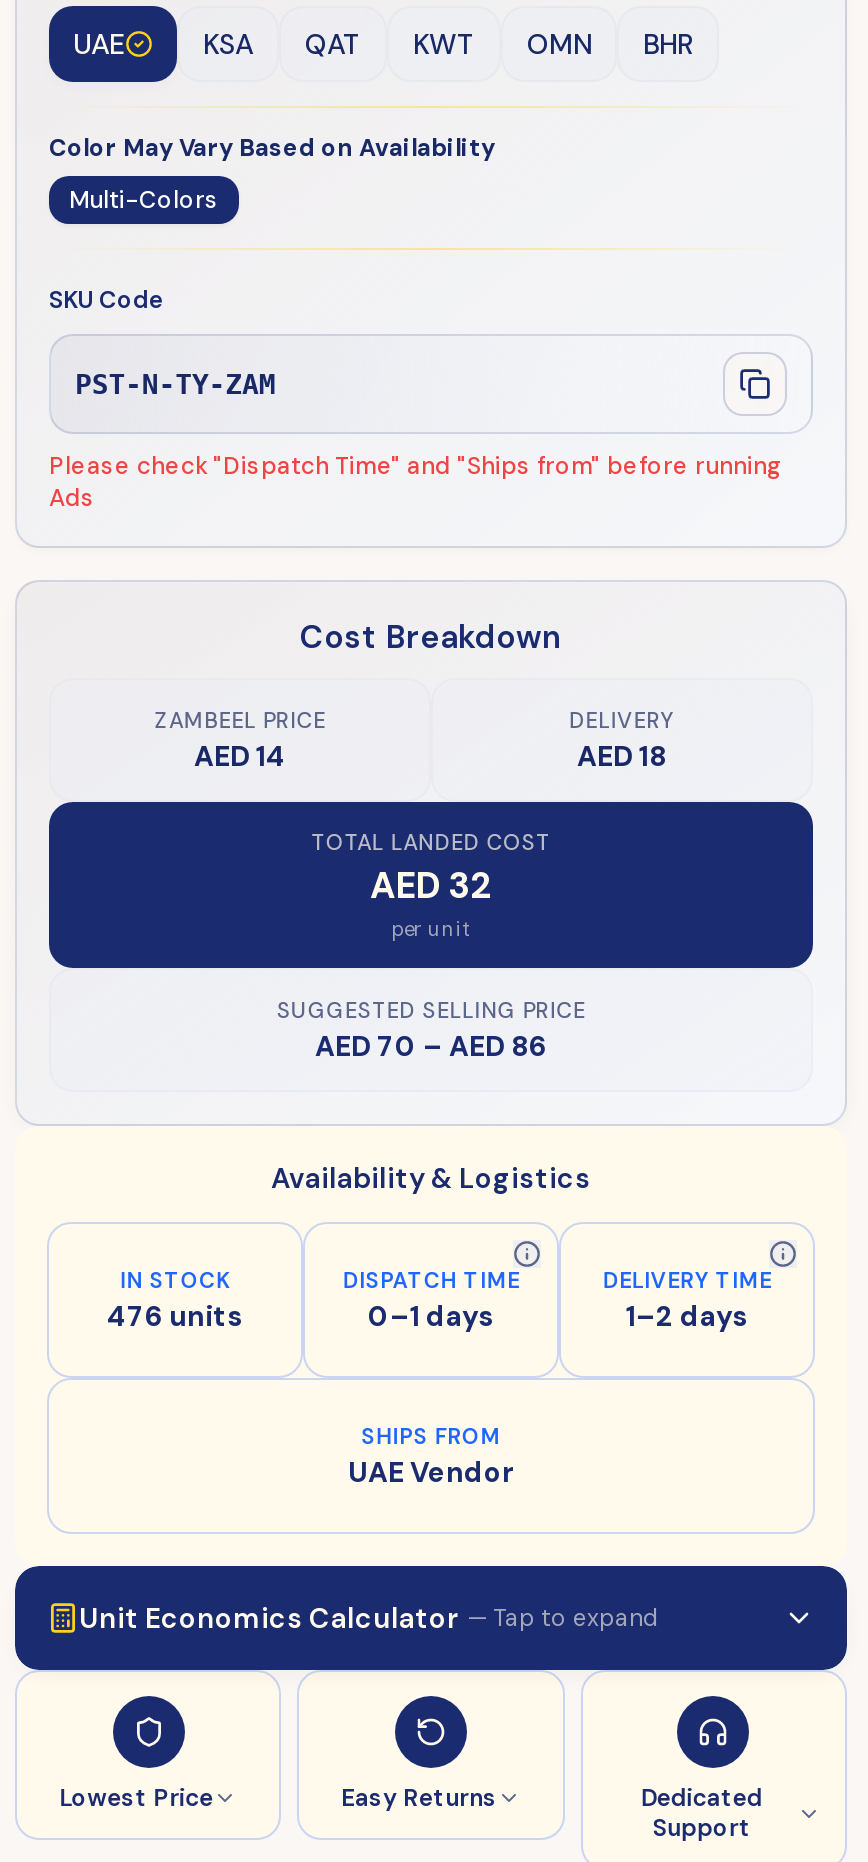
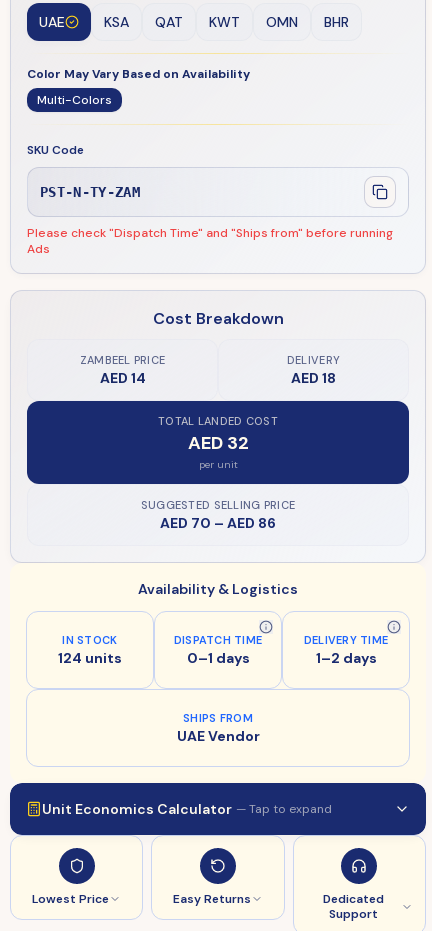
[107,1297,243,1333] 476 units -> [58,649,122,667] 124 units

